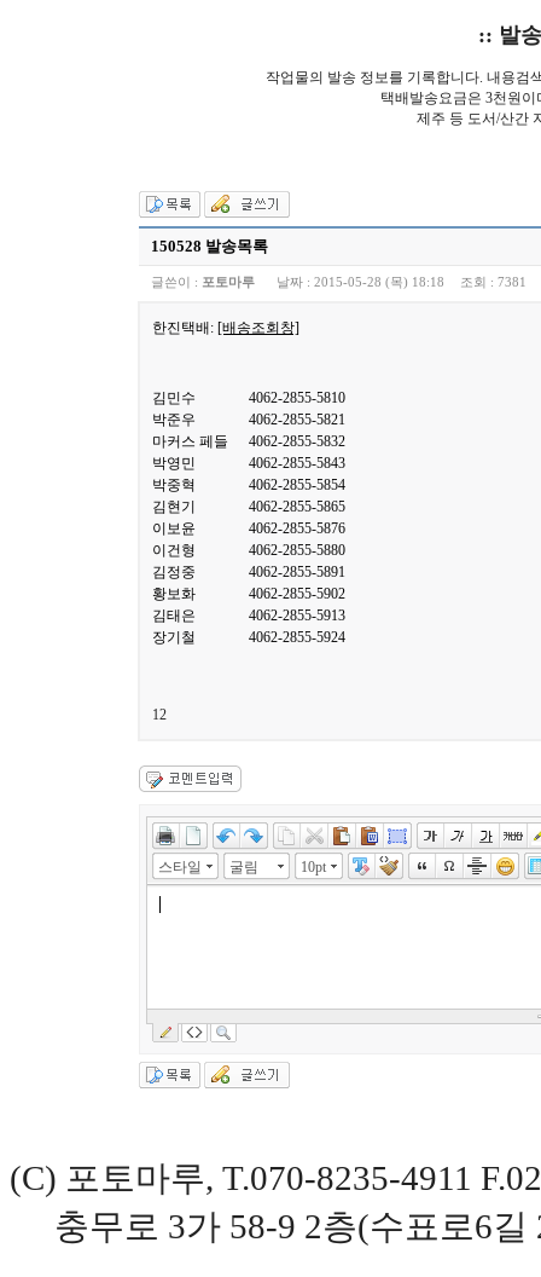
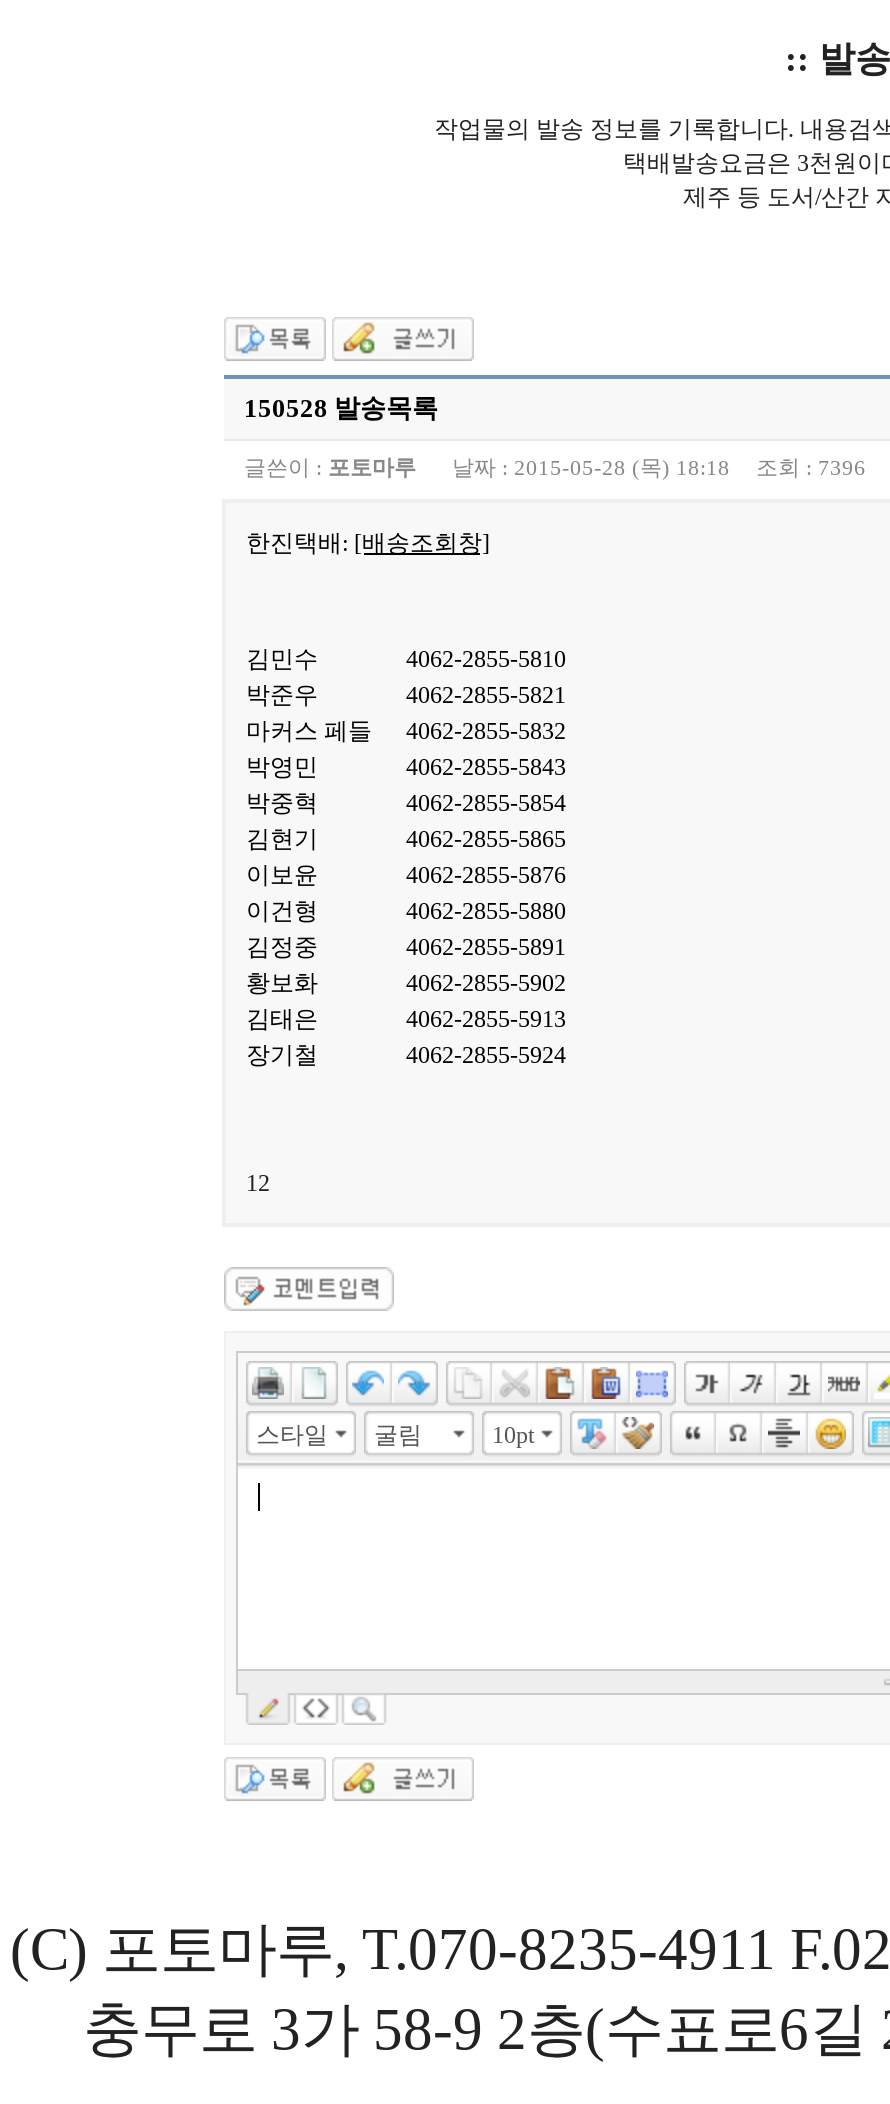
[151,275,527,289] 글쓴이 : 포토마루 날짜 : 2015-05-28 (목) 18:18 조회 : 7381 -> [244,455,866,479] 글쓴이 : 포토마루 날짜 : 2015-05-28 (목) 18:18 조회 : 7396

